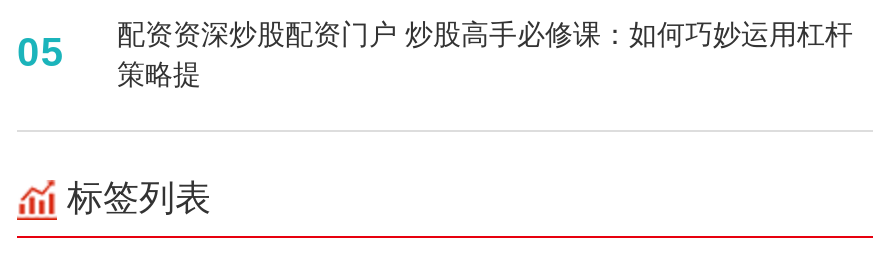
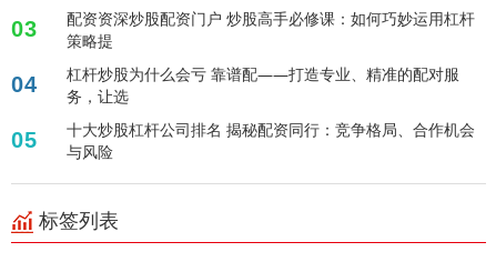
[17,13,853,91] 05 配资资深炒股配资门户 炒股高手必修课：如何巧妙运用杠杆 策略提 -> [11,7,475,51] 03 配资资深炒股配资门户 炒股高手必修课：如何巧妙运用杠杆 策略提
none -> [11,63,475,162] 04 | 杠杆炒股为什么会亏 靠谱配——打造专业、精准的配对服 | 务，让选 | 05 | 十大炒股杠杆公司排名 揭秘配资同行：竞争格局、合作机会 | 与风险

